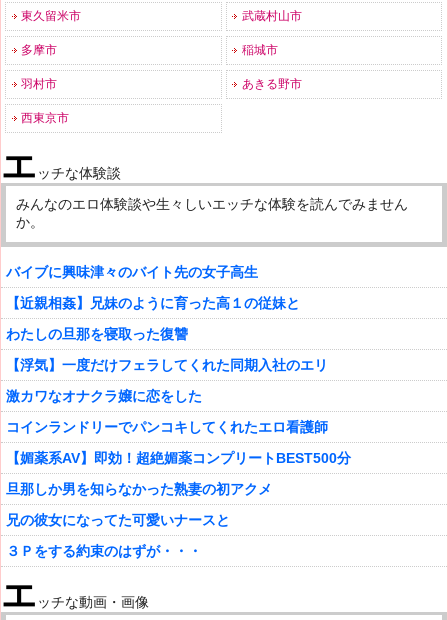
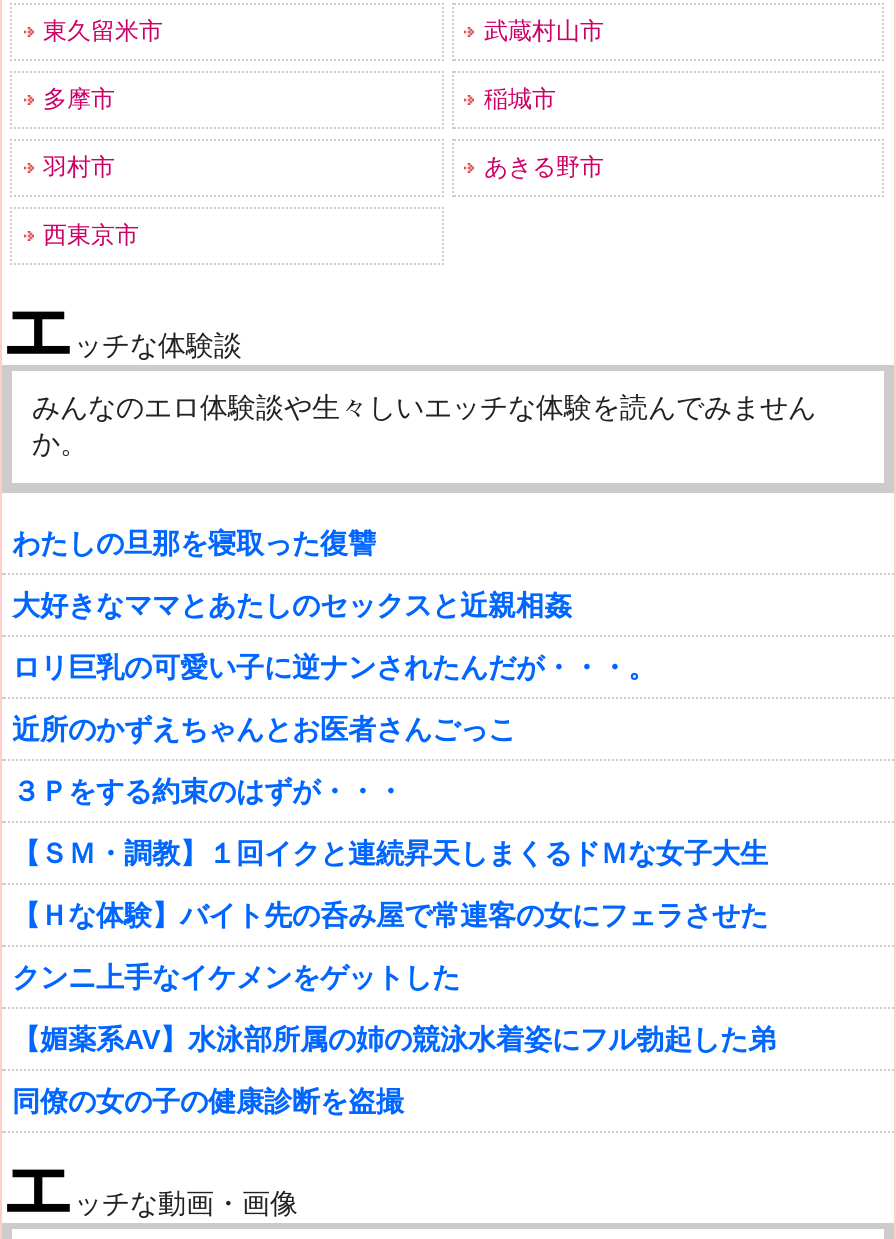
[6,264,300,311] バイブに興味津々のバイト先の女子高生 | 【近親相姦】兄妹のように育った高１の従妹と -> none
moved [6,326,188,342] -> [12,527,376,559]: わたしの旦那を寝取った復讐
[6,357,351,528] 【浮気】一度だけフェラしてくれた同期入社のエリ | 激カワなオナクラ嬢に恋をした | コインランドリーでパンコキしてくれたエロ看護師 | 【媚薬系AV】即効！超絶媚薬コンプリートBEST500分 | 旦那しか男を知らなかった熟妻の初アクメ | 兄の彼女になってた可愛いナースと -> [12,589,656,745] 大好きなママとあたしのセックスと近親相姦 | ロリ巨乳の可愛い子に逆ナンされたんだが・・・。 | 近所のかずえちゃんとお医者さんごっこ
moved [6,543,202,559] -> [12,775,404,807]: ３Ｐをする約束のはずが・・・
none -> [12,837,776,1117] 【ＳＭ・調教】１回イクと連続昇天しまくるドＭな女子大生 | 【Ｈな体験】バイト先の呑み屋で常連客の女にフェラさせた | クンニ上手なイケメンをゲットした | 【媚薬系AV】水泳部所属の姉の競泳水着姿にフル勃起した弟 | 同僚の女の子の健康診断を盗撮

